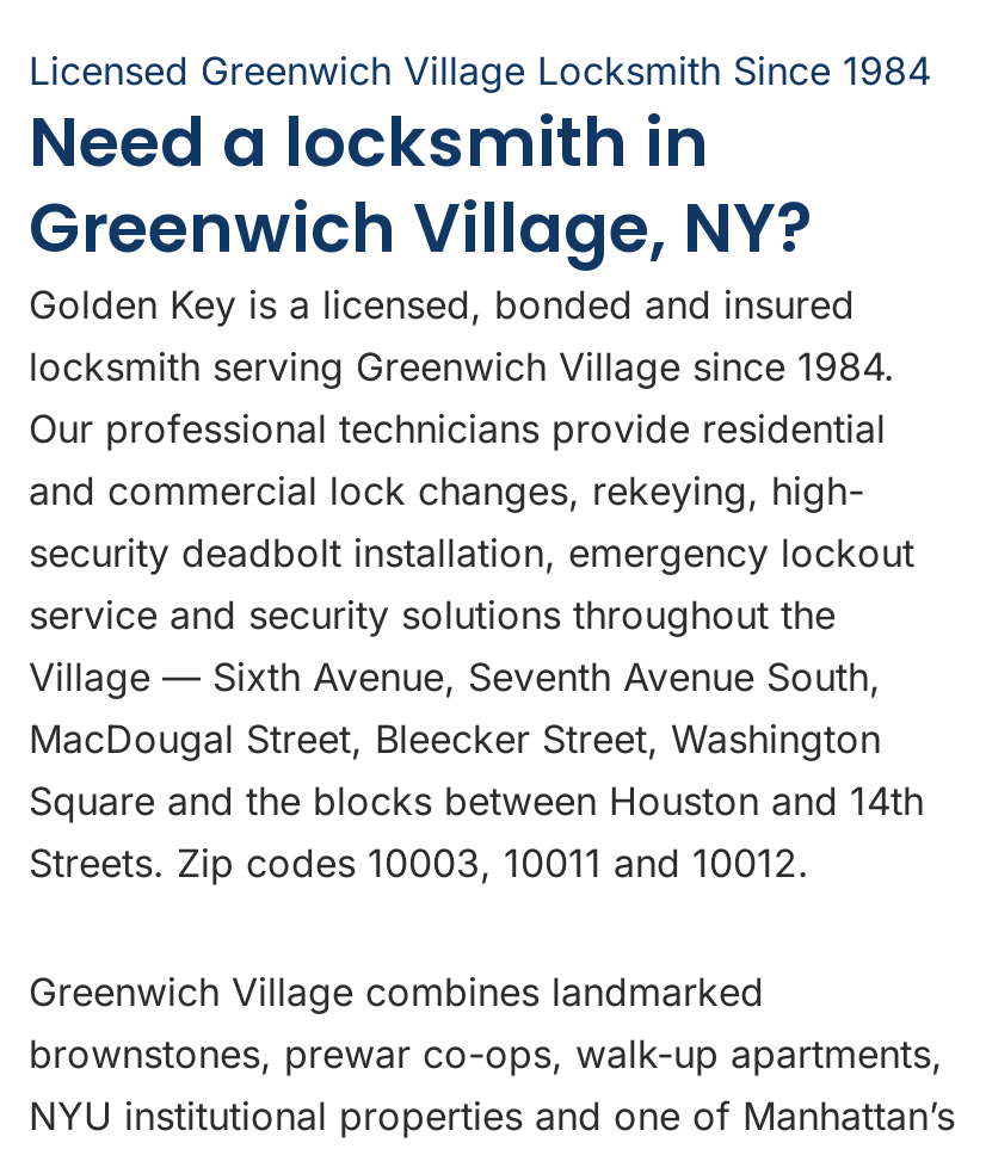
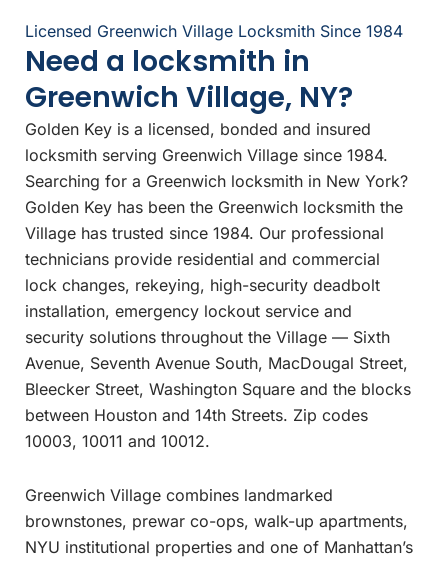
[29,404,924,887] Our professional technicians provide residential | and commercial lock changes, rekeying, high- | security deadbolt installation, emergency lockout | service and security solutions throughout the | Village — Sixth Avenue, Seventh Avenue South, | MacDougal Street, Bleecker Street, Washington | Square and the blocks between Houston and 14th | Streets. Zip codes 10003, 10011 and 10012. -> [25,171,411,451] Searching for a Greenwich locksmith in New York? | Golden Key has been the Greenwich locksmith the | Village has trusted since 1984. Our professional | technicians provide residential and commercial | lock changes, rekeying, high-security deadbolt | installation, emergency lockout service and | security solutions throughout the Village — Sixth | Avenue, Seventh Avenue South, MacDougal Street, | Bleecker Street, Washington Square and the blocks | between Houston and 14th Streets. Zip codes | 10003, 10011 and 10012.

